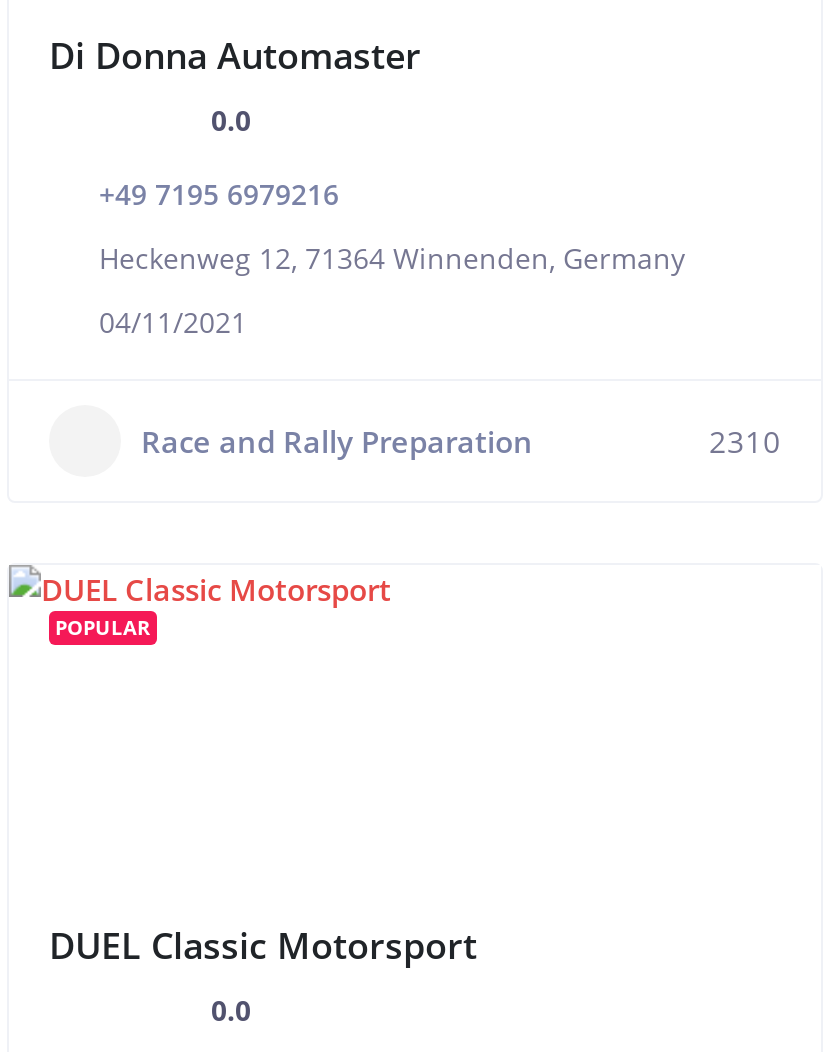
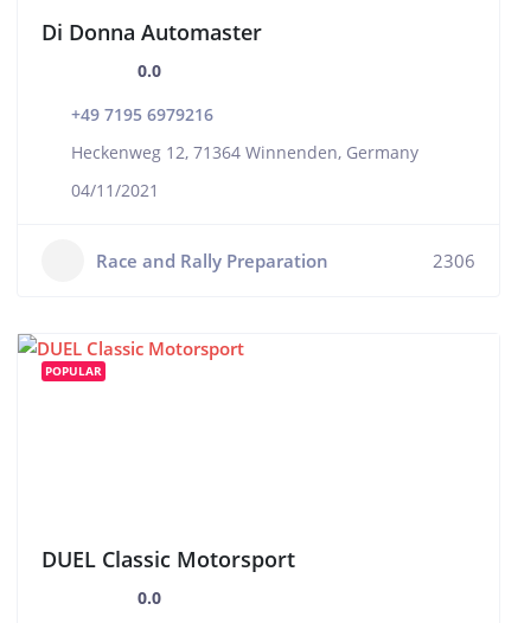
[709,422,781,462] 2310 -> [433,249,475,273] 2306

